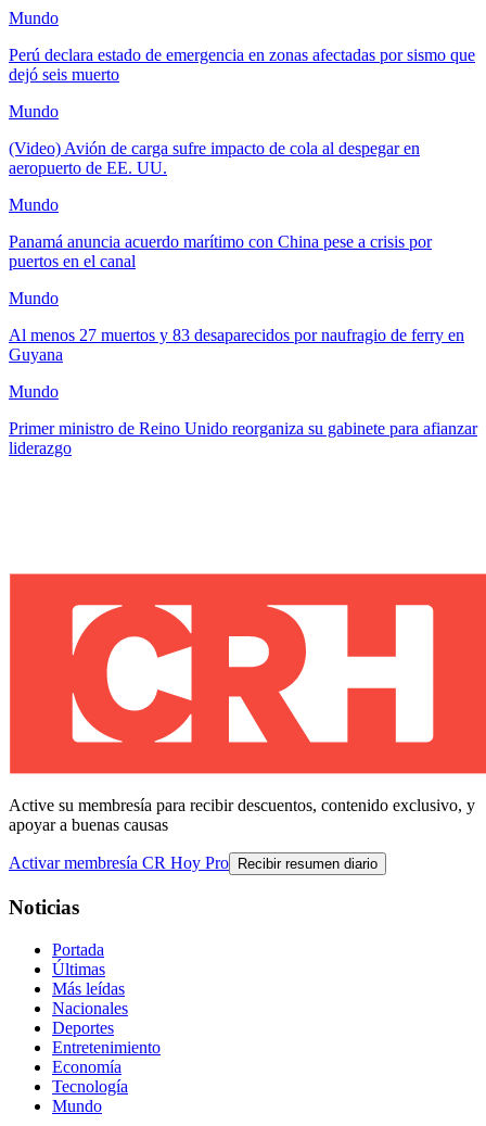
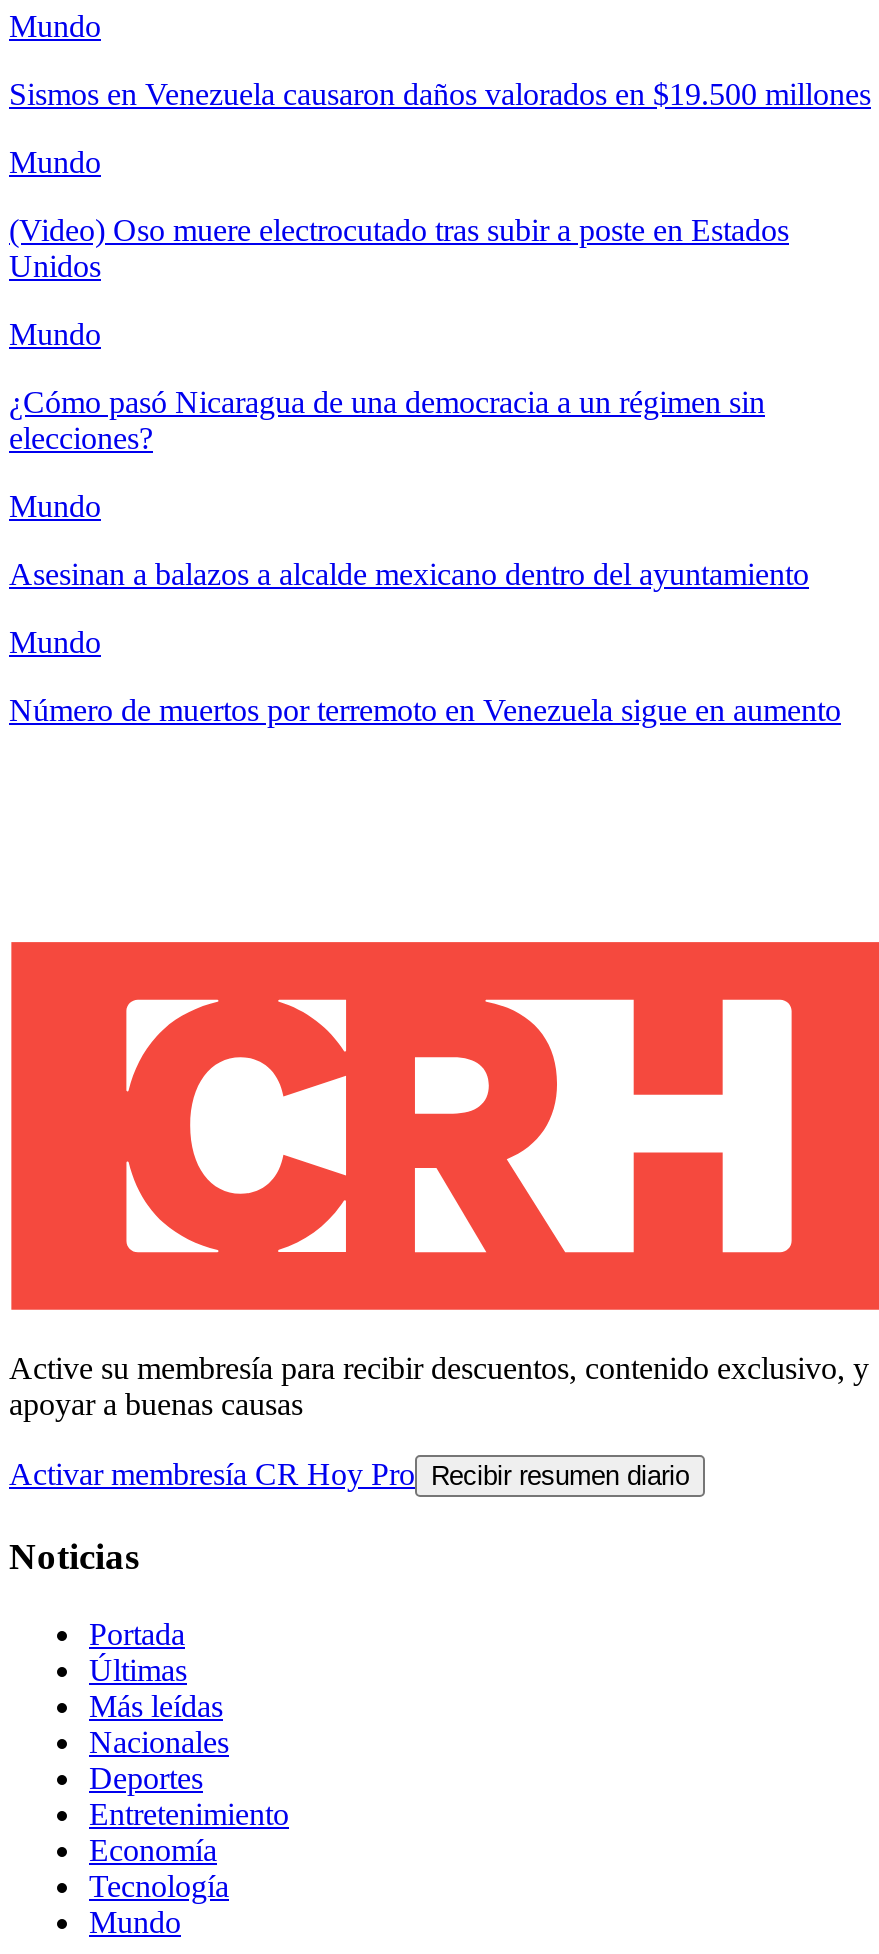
[9,46,475,84] Perú declara estado de emergencia en zonas afectadas por sismo que | dejó seis muerto -> [9,77,871,111] Sismos en Venezuela causaron daños valorados en $19.500 millones
[9,139,420,177] (Video) Avión de carga sufre impacto de cola al despegar en | aeropuerto de EE. UU. -> [9,213,789,283] (Video) Oso muere electrocutado tras subir a poste en Estados | Unidos
[9,233,432,271] Panamá anuncia acuerdo marítimo con China pese a crisis por | puertos en el canal -> [9,385,765,455] ¿Cómo pasó Nicaragua de una democracia a un régimen sin | elecciones?
[9,326,464,364] Al menos 27 muertos y 83 desaparecidos por naufragio de ferry en | Guyana -> [9,557,809,591] Asesinan a balazos a alcalde mexicano dentro del ayuntamiento
[9,419,477,457] Primer ministro de Reino Unido reorganiza su gabinete para afianzar | liderazgo -> [9,693,841,727] Número de muertos por terremoto en Venezuela sigue en aumento

